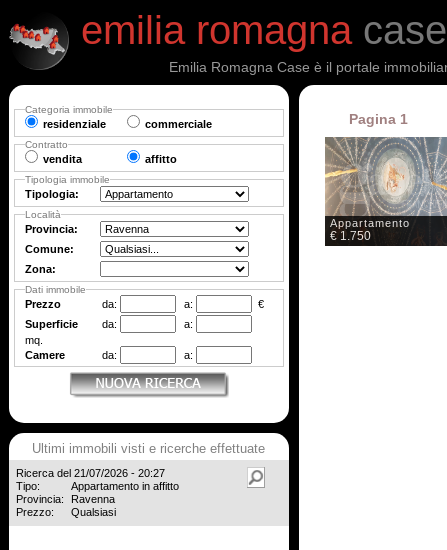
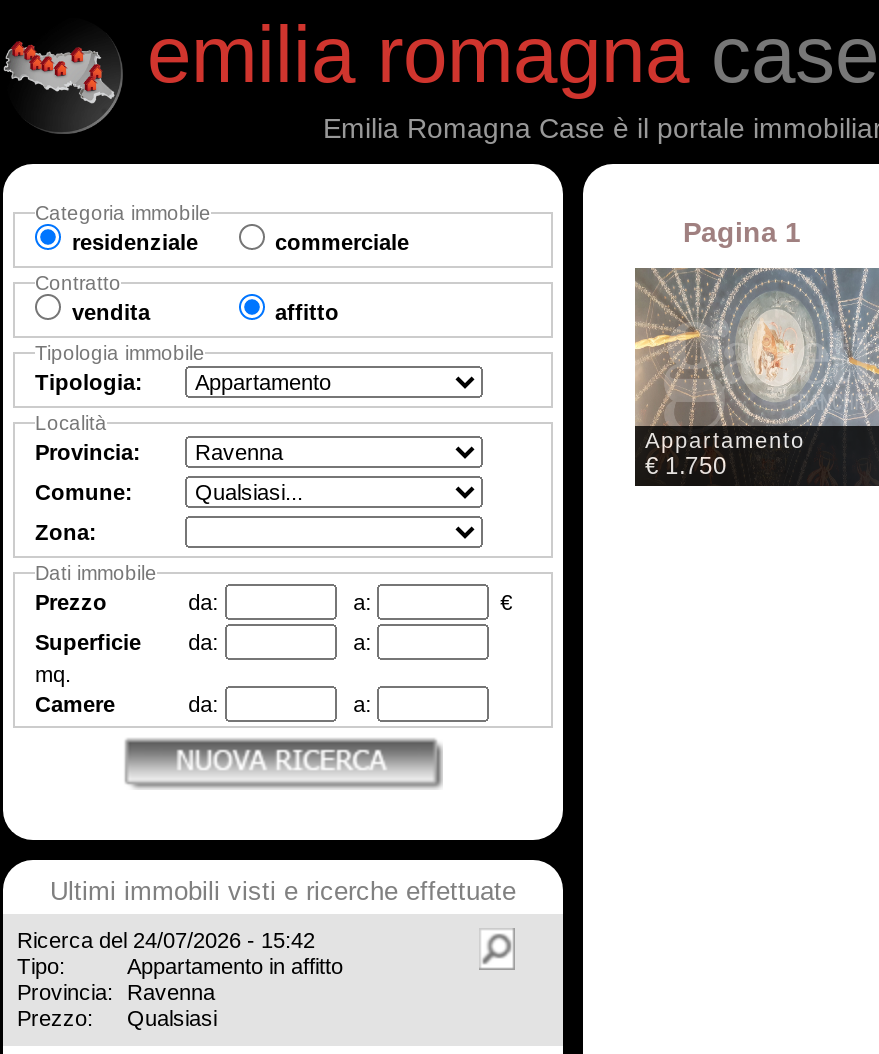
[16,467,165,479] Ricerca del 21/07/2026 - 20:27 -> [17,928,315,952] Ricerca del 24/07/2026 - 15:42

